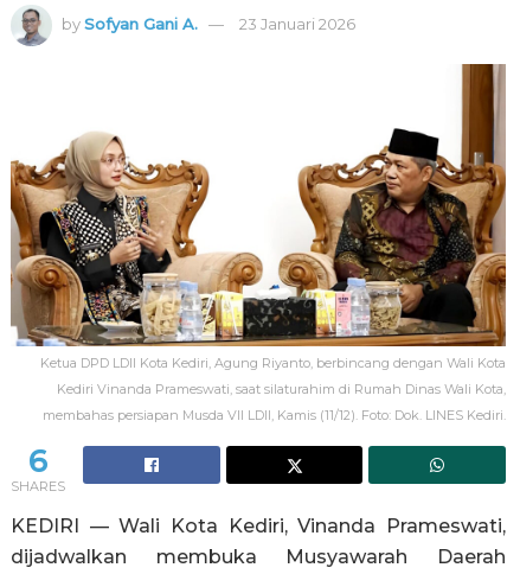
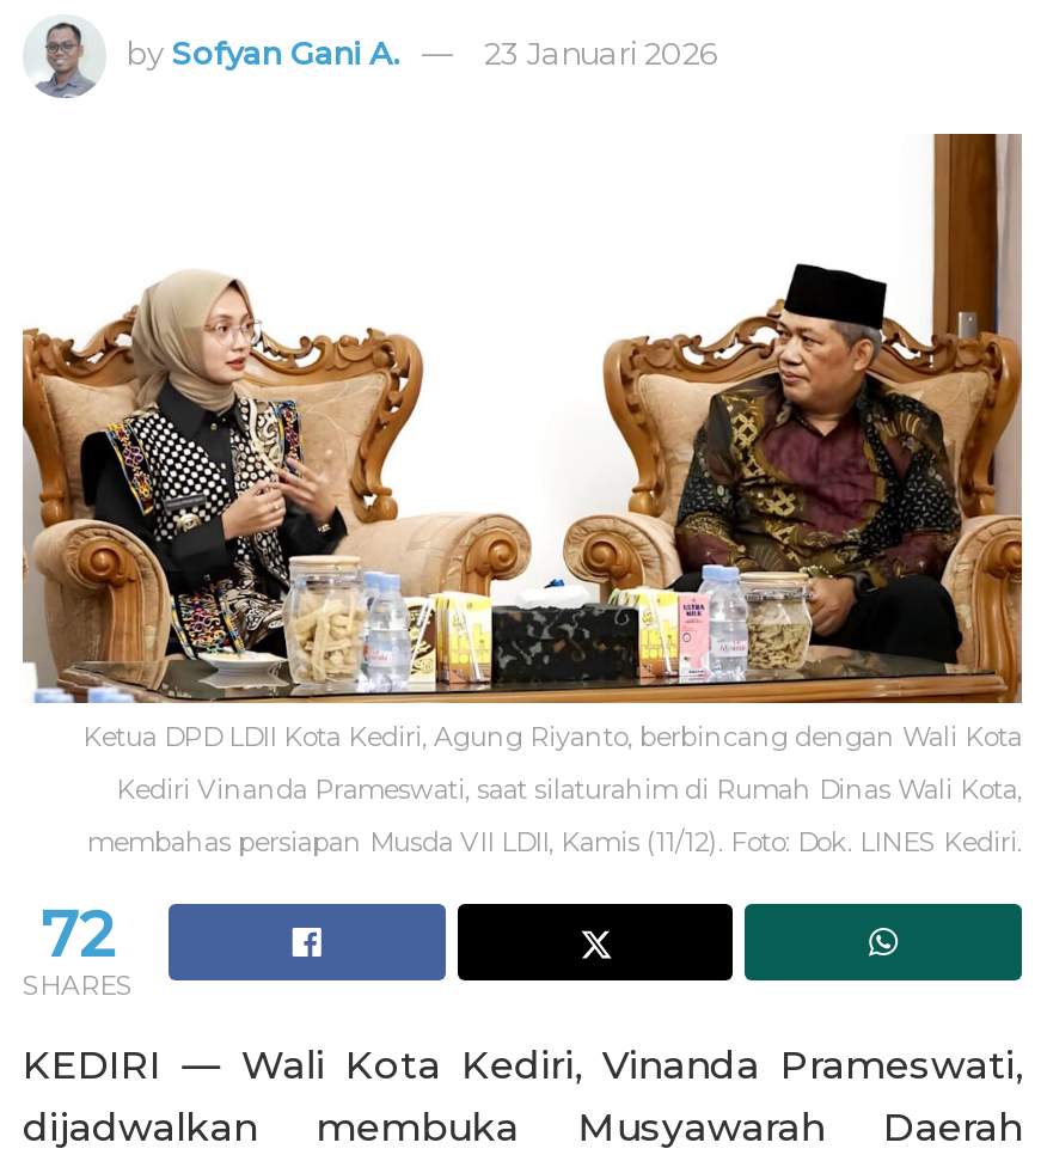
[28,442,47,480] 6 -> [41,896,115,973] 72

